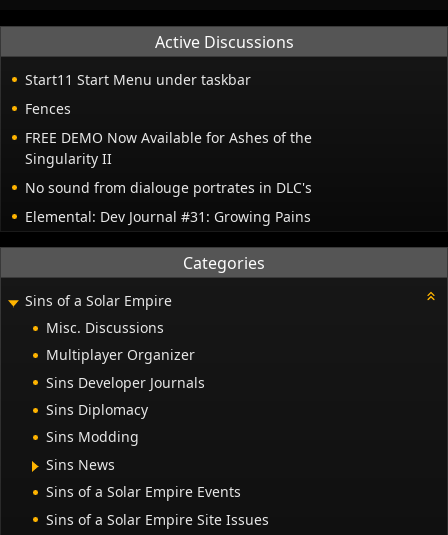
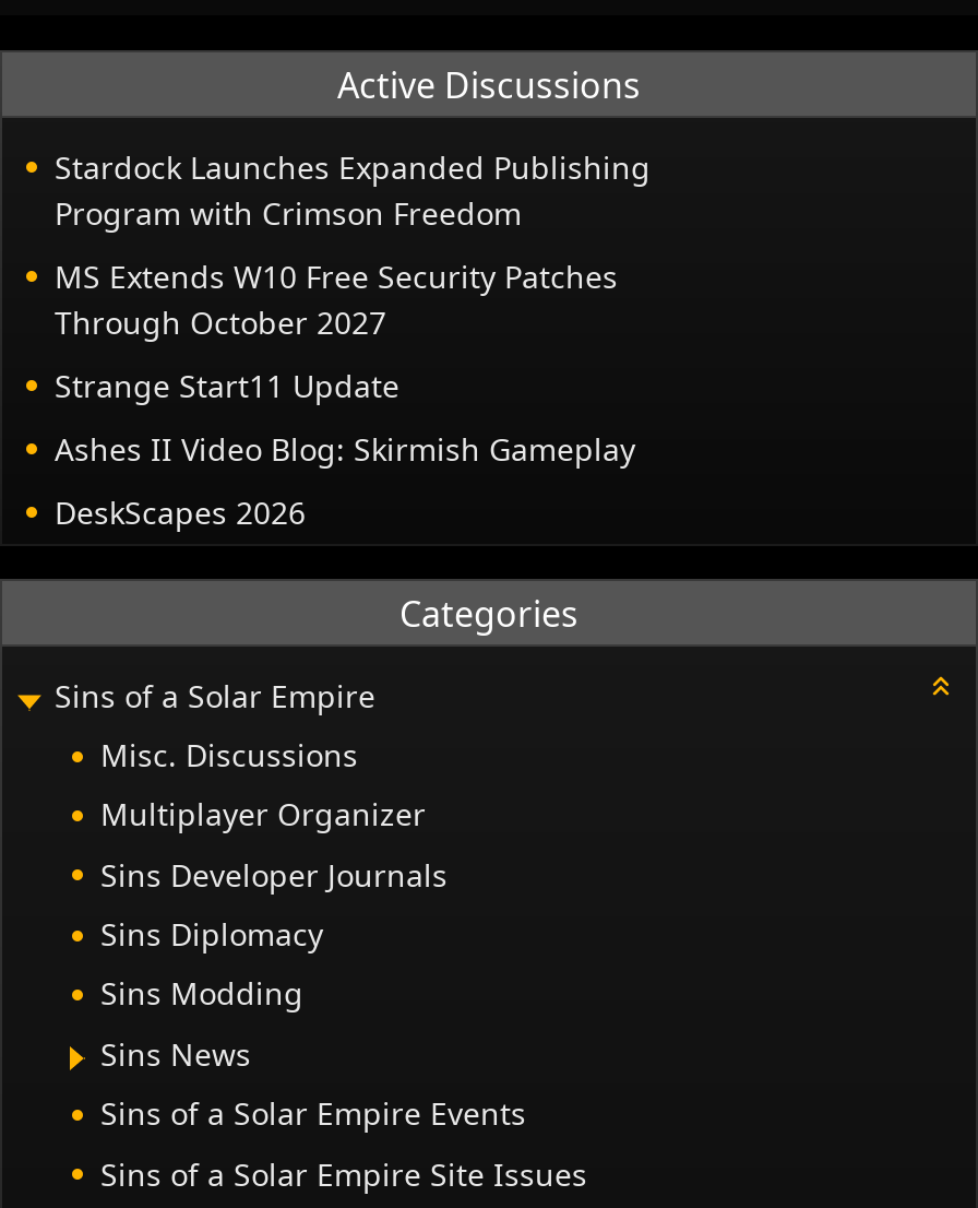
[25,70,251,89] Start11 Start Menu under taskbar -> [55,147,651,234] Stardock Launches Expanded Publishing | Program with Crimson Freedom
[25,99,71,118] Fences -> [55,256,618,343] MS Extends W10 Free Security Patches | Through October 2027
[25,128,312,168] FREE DEMO Now Available for Ashes of the | Singularity II -> [55,365,399,407] Strange Start11 Update
[25,178,312,197] No sound from dialouge portrates in DLC's -> [55,429,635,470] Ashes II Video Blog: Skirmish Gameplay
[25,207,311,226] Elemental: Dev Journal #31: Growing Pains -> [55,492,306,533] DeskScapes 2026

